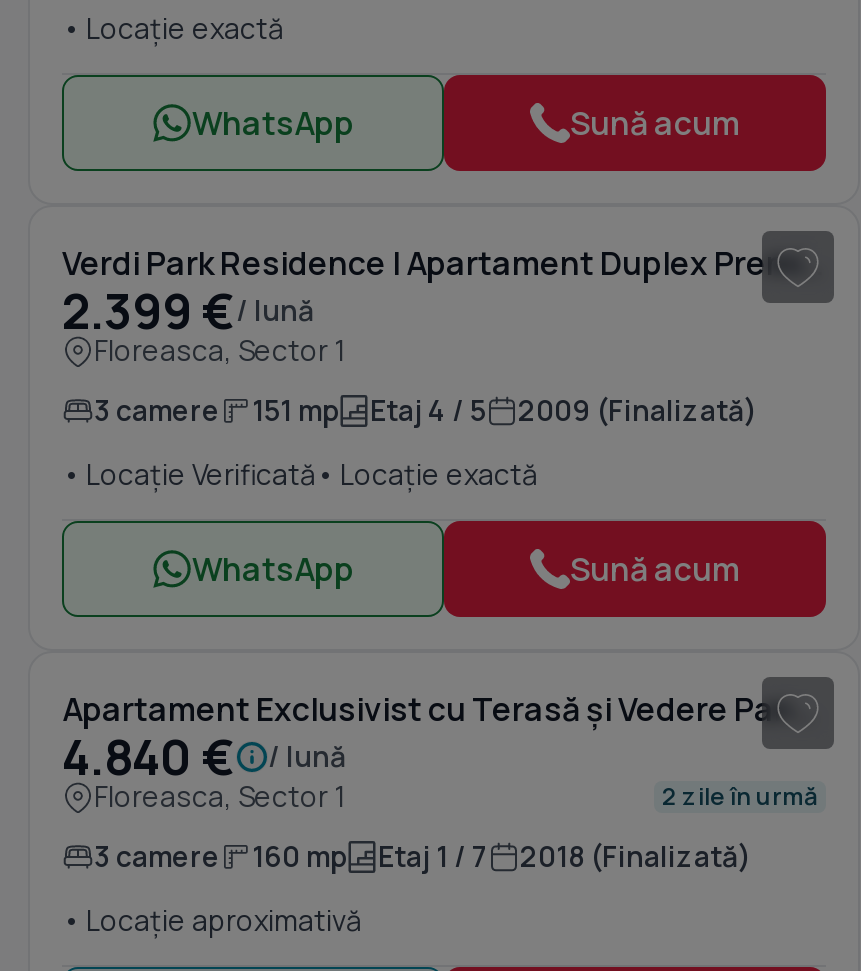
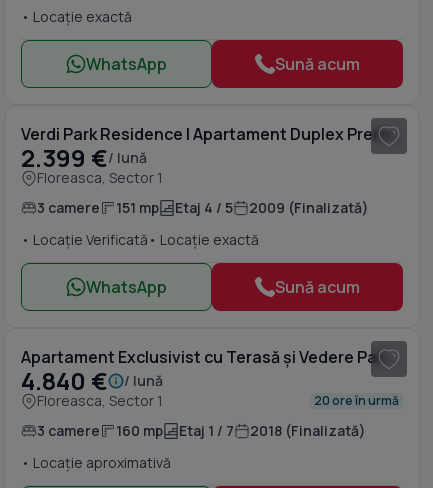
[662,779,818,813] 2 zile în urmă -> [314,392,399,409] 20 ore în urmă

